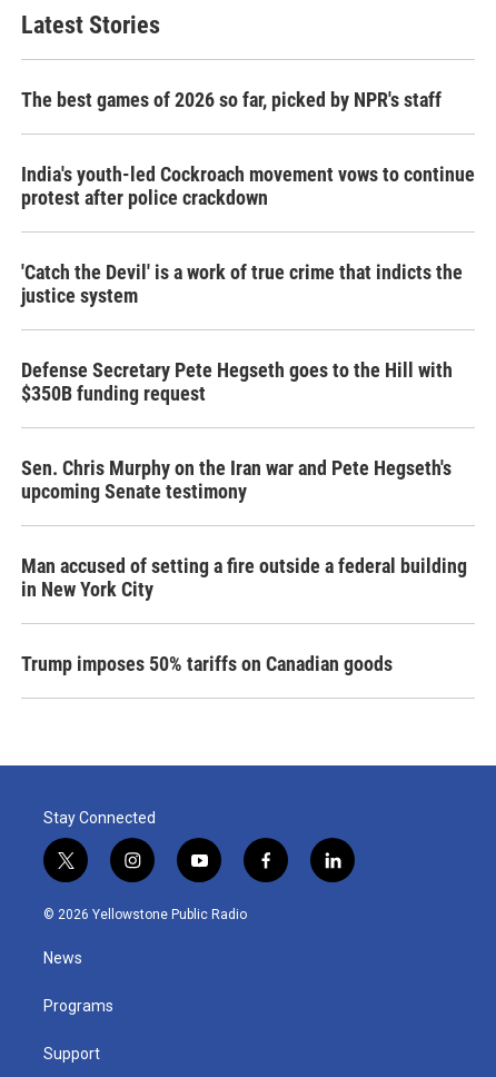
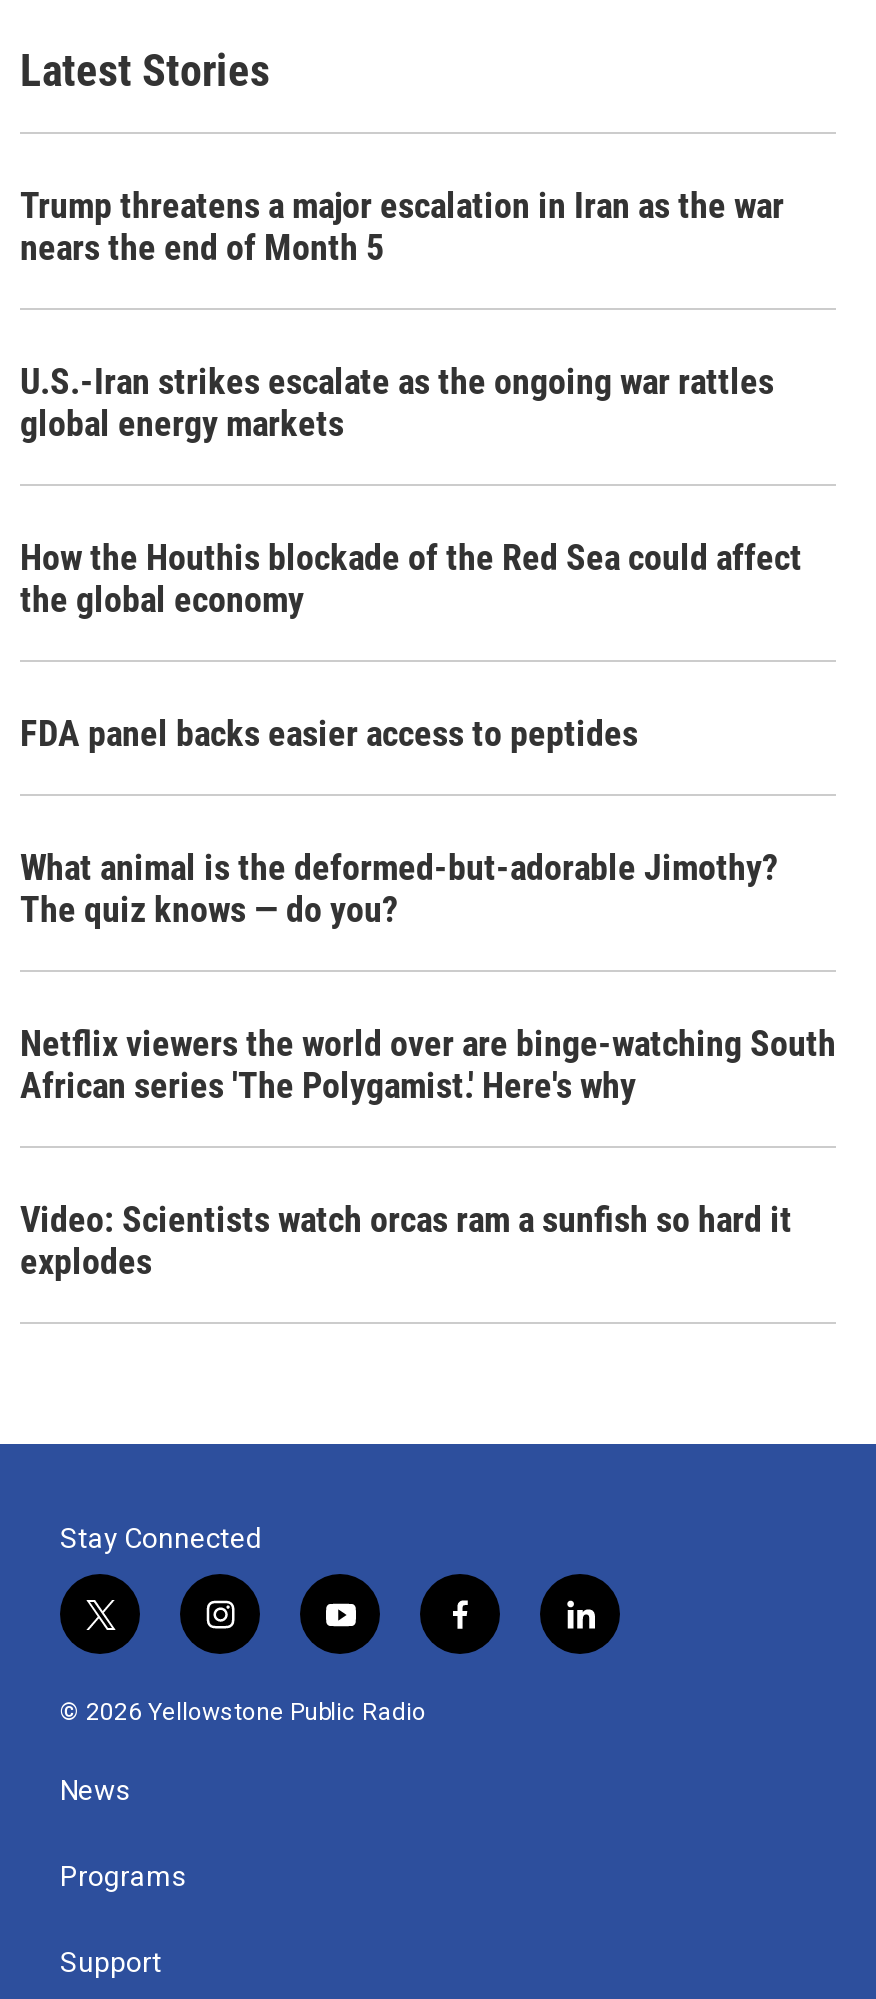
[21,88,442,111] The best games of 2026 so far, picked by NPR's staff -> [20,184,784,268] Trump threatens a major escalation in Iran as the war | nears the end of Month 5
[21,162,475,209] India's youth-led Cockroach movement vows to continue | protest after police crackdown -> [20,360,774,444] U.S.-Iran strikes escalate as the ongoing war rattles | global energy markets
[21,260,463,307] 'Catch the Devil' is a work of true crime that indicts the | justice system -> [20,536,802,620] How the Houthis blockade of the Red Sea could affect | the global economy
[21,358,453,405] Defense Secretary Pete Hegseth goes to the Hill with | $350B funding request -> [20,712,638,754] FDA panel backs easier access to peptides
[21,456,452,503] Sen. Chris Murphy on the Iran war and Pete Hegseth's | upcoming Senate testimony -> [20,846,778,930] What animal is the deformed-but-adorable Jimothy? | The quiz knows — do you?
[21,554,467,601] Man accused of setting a fire outside a federal building | in New York City -> [20,1022,836,1106] Netflix viewers the world over are binge-watching South | African series 'The Polygamist.' Here's why
[21,652,393,675] Trump imposes 50% tariffs on Canadian goods -> [20,1198,792,1282] Video: Scientists watch orcas ram a sunfish so hard it | explodes

